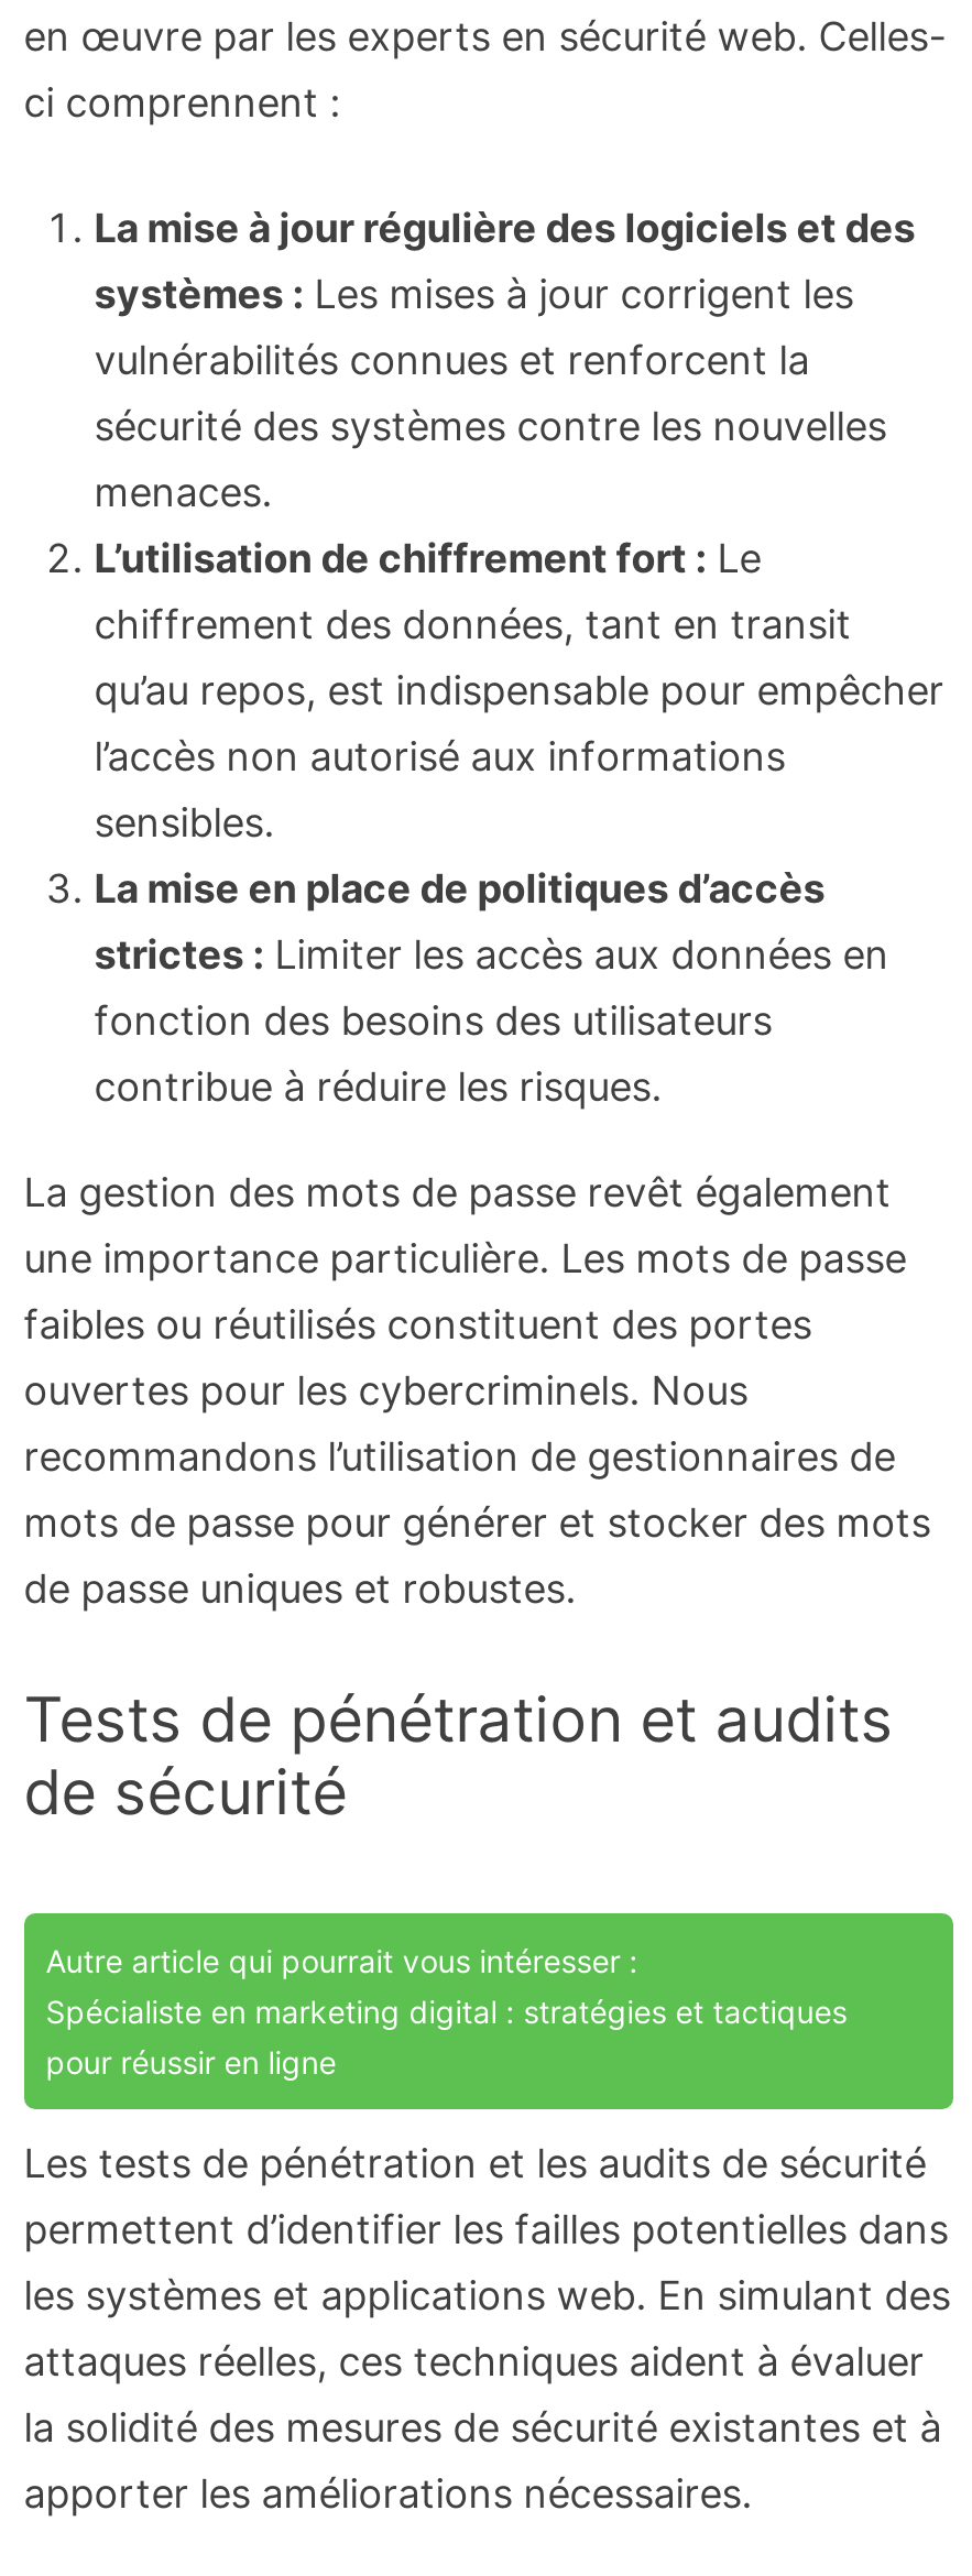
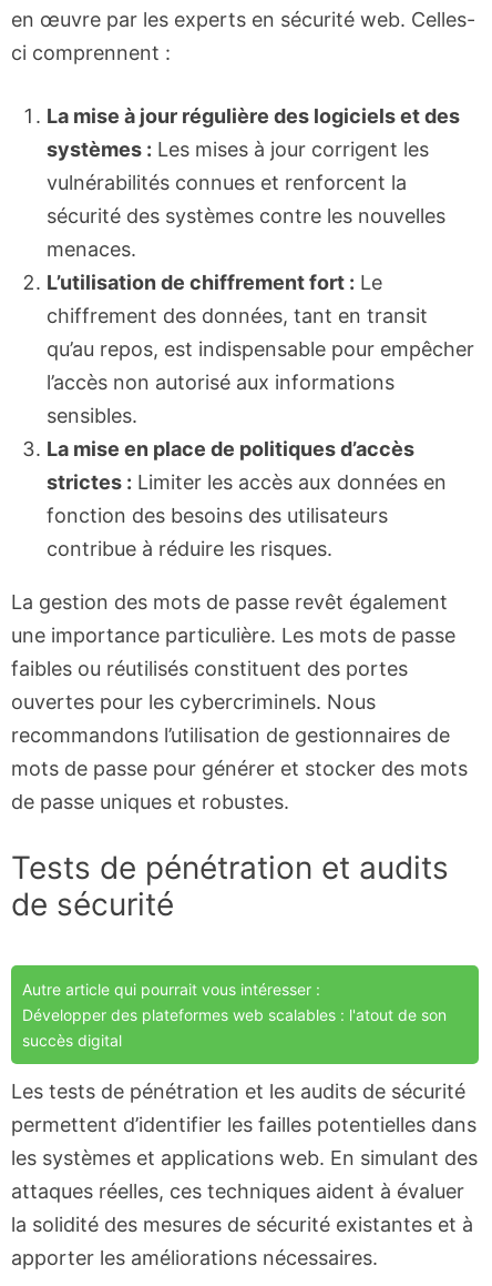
[46,1992,847,2080] Spécialiste en marketing digital : stratégies et tactiques | pour réussir en ligne -> [22,1005,446,1049] Développer des plateformes web scalables : l'atout de son | succès digital

